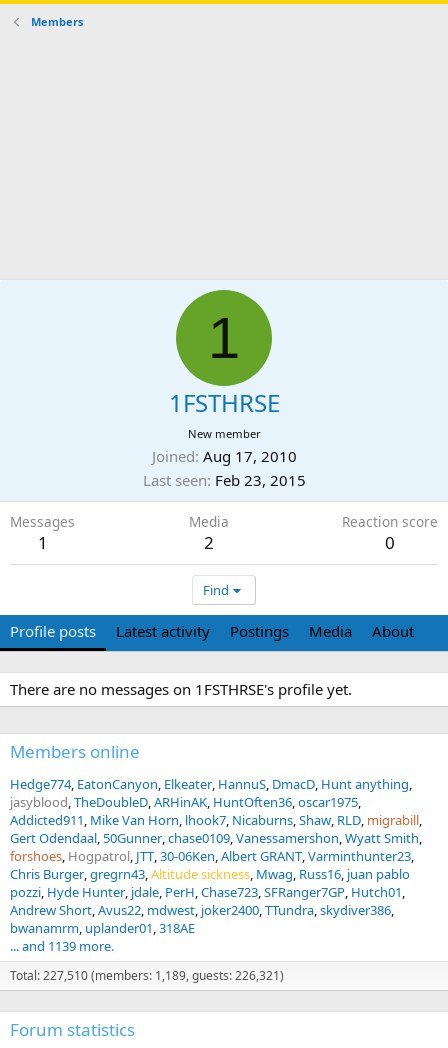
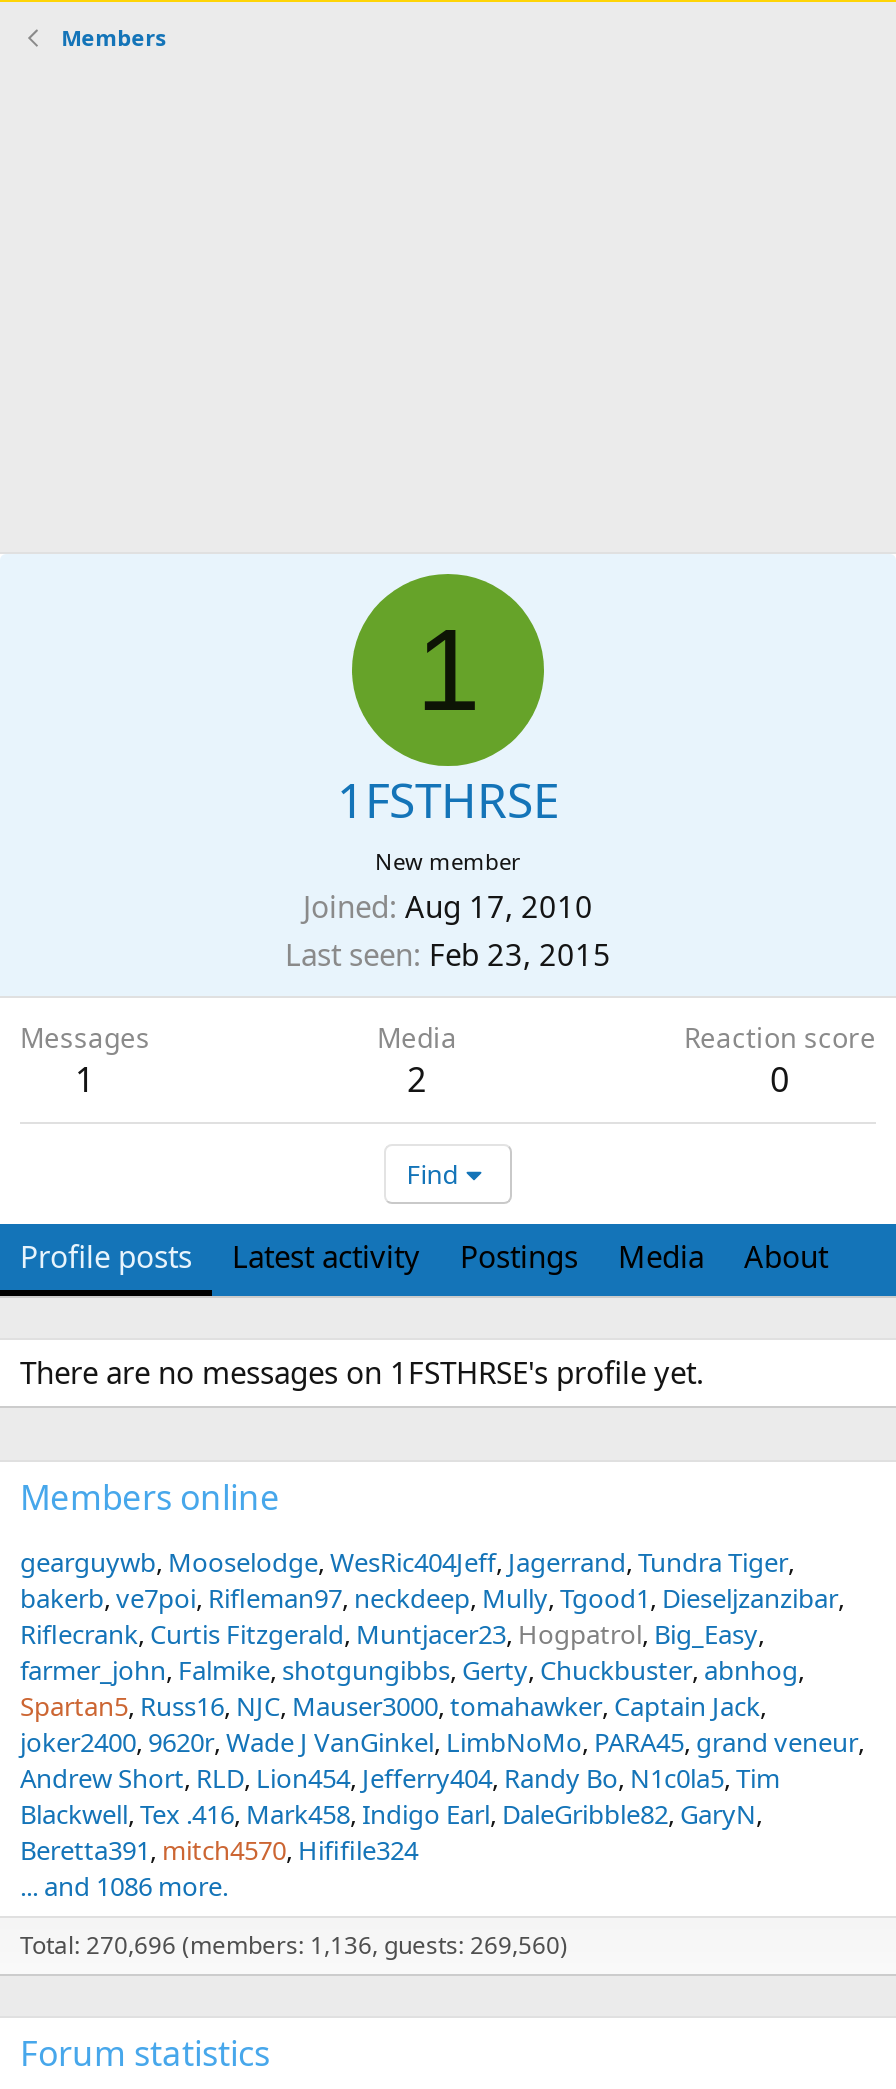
[10,775,419,955] Hedge774 EatonCanyon Elkeater HannuS DmacD Hunt anything | jasyblood TheDoubleD ARHinAK HuntOften36 oscar1975 | Addicted911 Mike Van Horn lhook7 Nicaburns Shaw RLD migrabill | Gert Odendaal 50Gunner chase0109 Vanessamershon Wyatt Smith | forshoes Hogpatrol JTT 30-06Ken Albert GRANT Varminthunter23 | Chris Burger gregrn43 Altitude sickness Mwag Russ16 juan pablo | pozzi Hyde Hunter jdale PerH Chase723 SFRanger7GP Hutch01 | Andrew Short Avus22 mdwest joker2400 TTundra skydiver386 | bwanamrm uplander01 318AE | ... and 1139 more. -> [20,1544,858,1904] gearguywb Mooselodge WesRic404Jeff Jagerrand Tundra Tiger | bakerb ve7poi Rifleman97 neckdeep Mully Tgood1 Dieseljzanzibar | Riflecrank Curtis Fitzgerald Muntjacer23 Hogpatrol Big_Easy | farmer_john Falmike shotgungibbs Gerty Chuckbuster abnhog | Spartan5 Russ16 NJC Mauser3000 tomahawker Captain Jack | joker2400 9620r Wade J VanGinkel LimbNoMo PARA45 grand veneur | Andrew Short RLD Lion454 Jefferry404 Randy Bo N1c0la5 Tim | Blackwell Tex .416 Mark458 Indigo Earl DaleGribble82 GaryN | Beretta391 mitch4570 Hififile324 | ... and 1086 more.
[10,967,284,984] Total: 227,510 (members: 1,189, guests: 226,321) -> [20,1928,568,1962] Total: 270,696 (members: 1,136, guests: 269,560)

